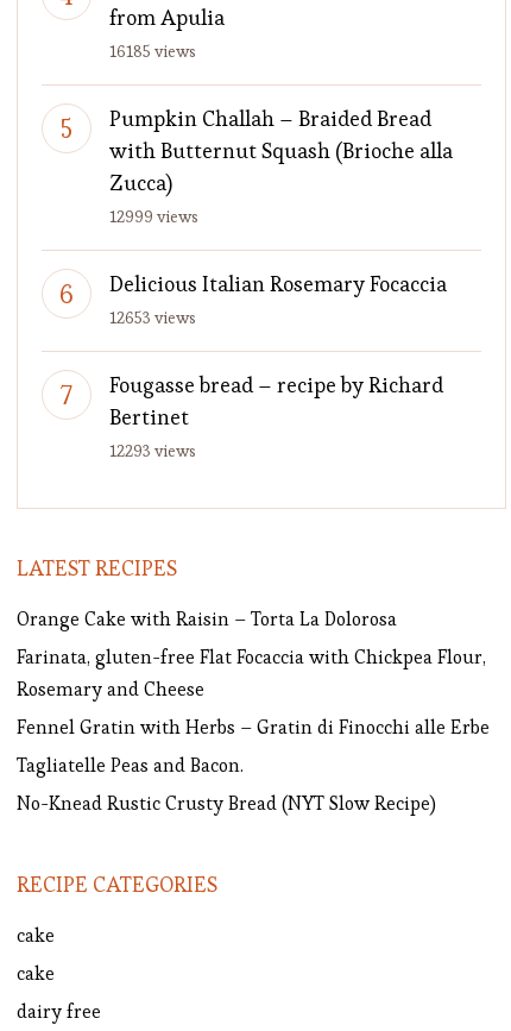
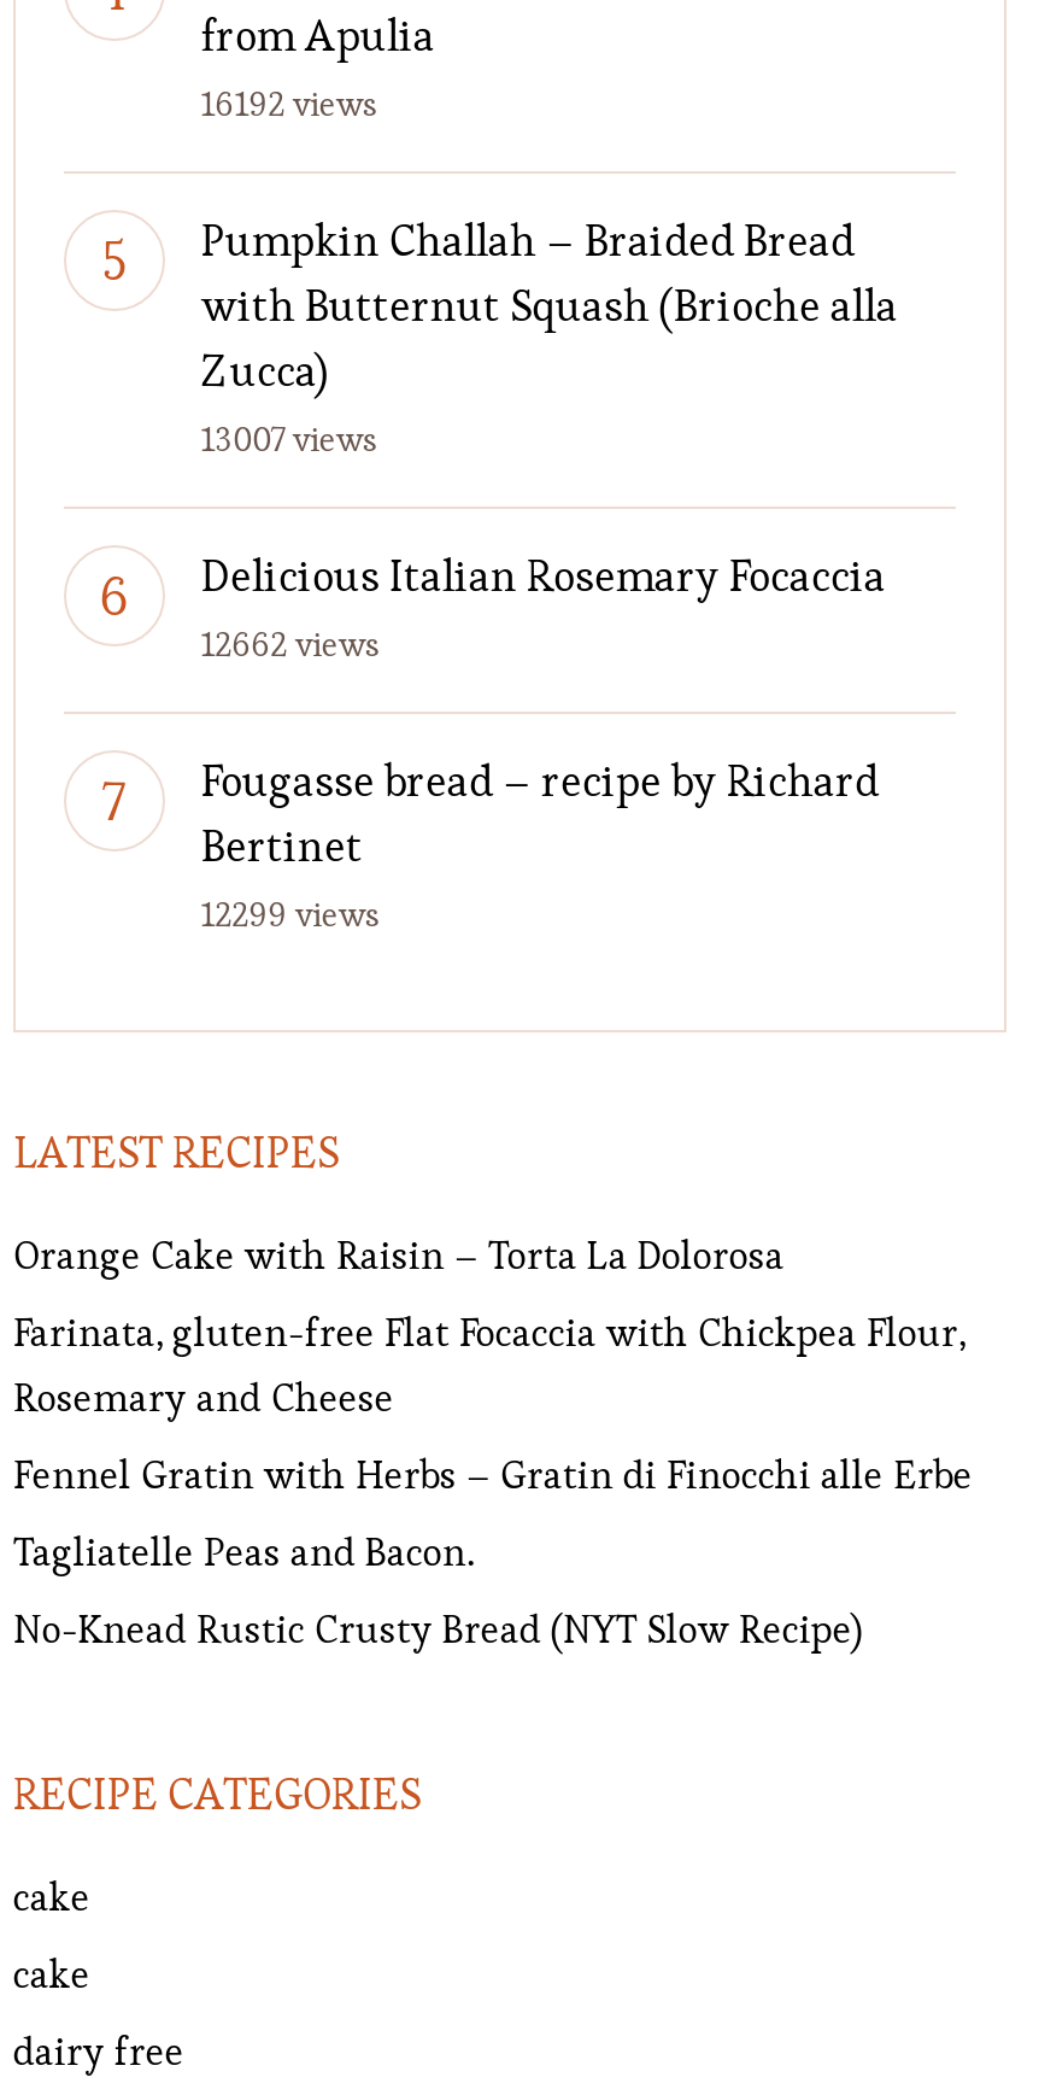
[109,40,196,62] 16185 views -> [201,82,377,125] 16192 views
[109,206,198,227] 12999 views -> [201,417,377,461] 13007 views
[109,307,196,328] 12653 views -> [201,622,379,666] 12662 views
[109,440,196,461] 12293 views -> [201,893,379,936] 12299 views

